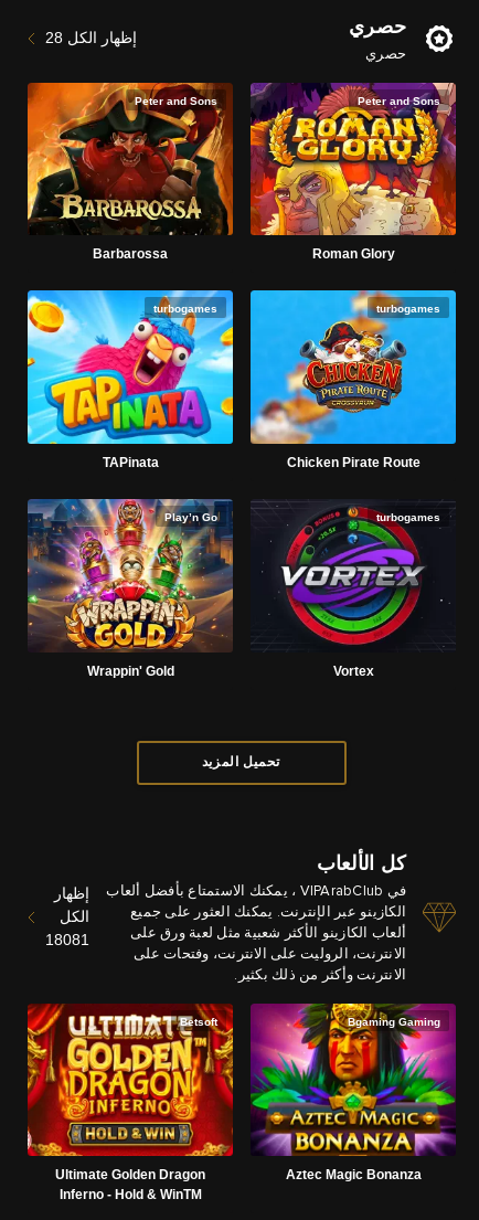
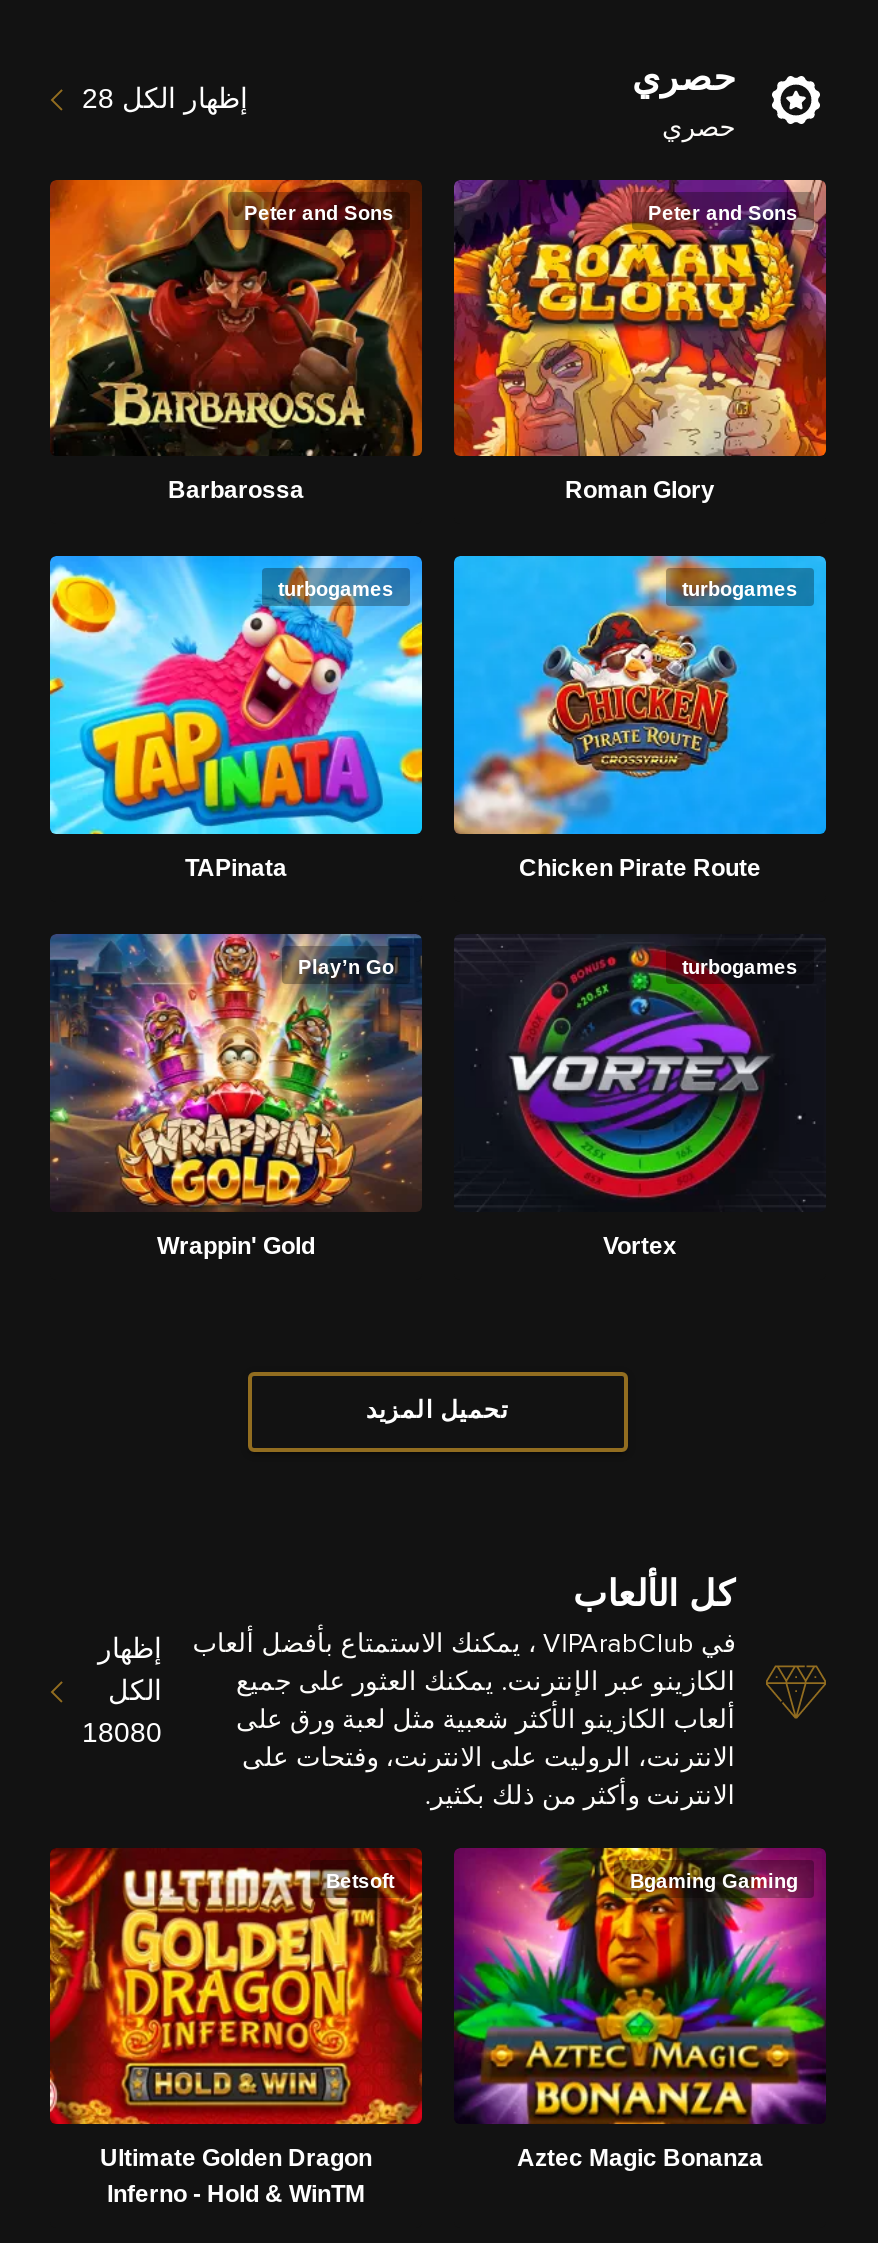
[45,931,89,948] 18081 -> [82,1716,162,1748] 18080

